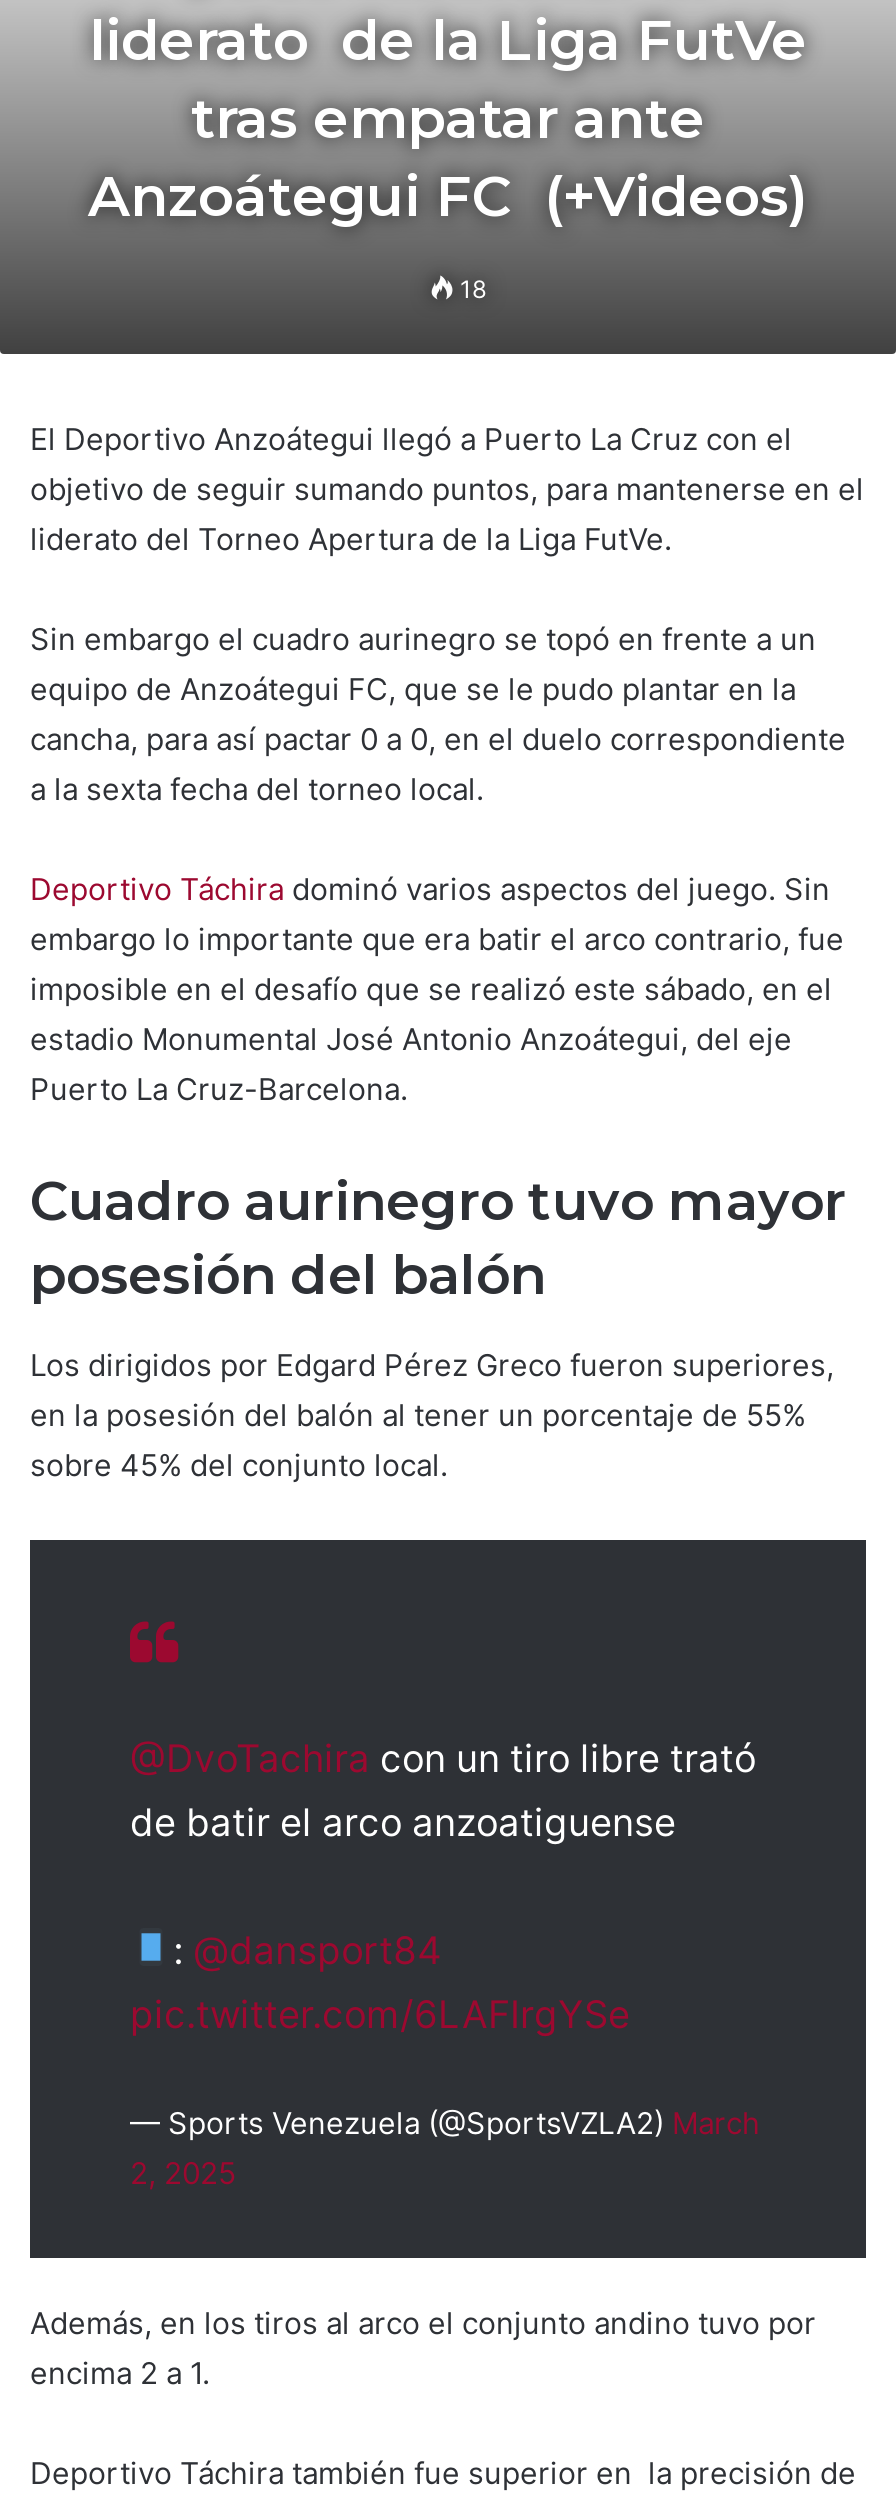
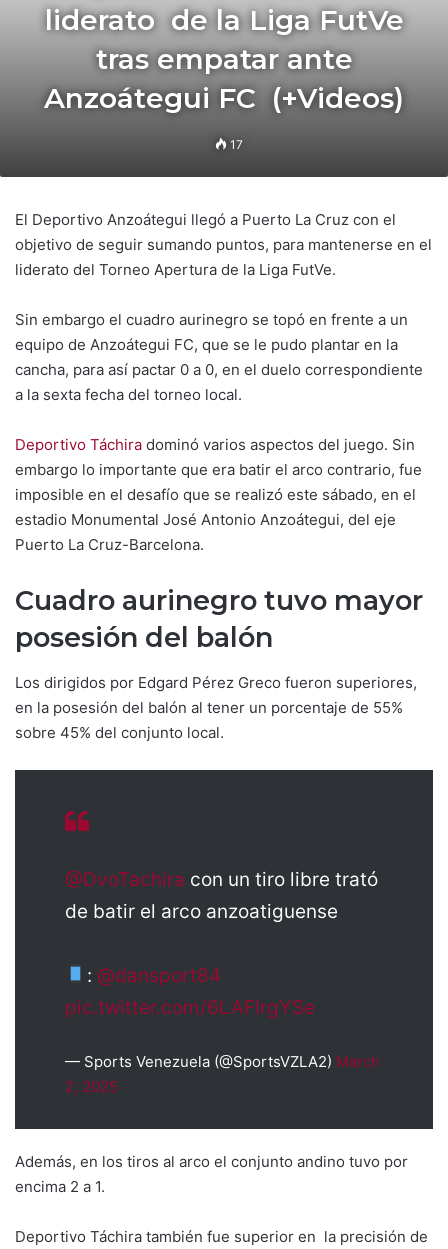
[454,274,486,304] 18 -> [227,137,243,152] 17

